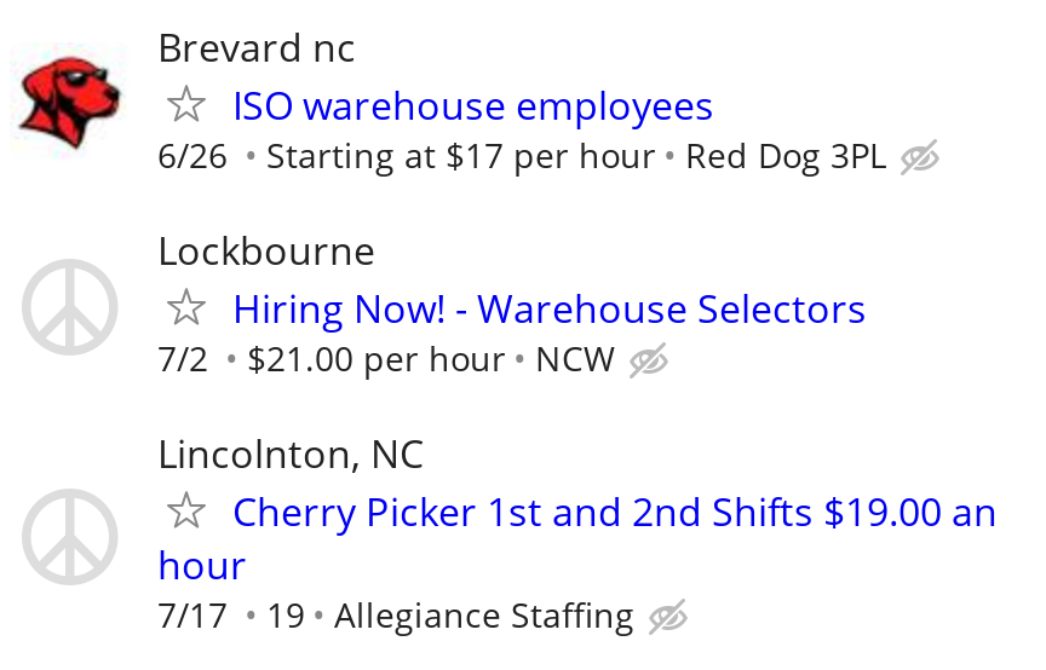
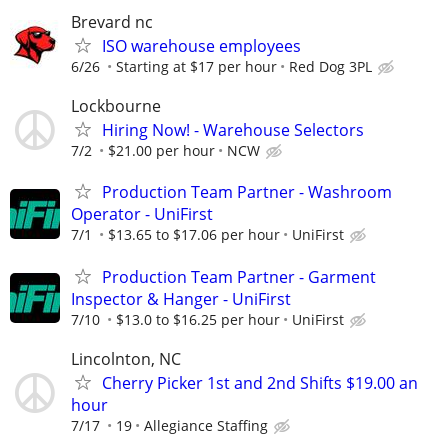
none -> [9,181,392,328] [image] | Production Team Partner - Washroom | Operator - UniFirst | 7/1 | $13.65 to $17.06 per hour | UniFirst | Production Team Partner - Garment | Inspector & Hanger - UniFirst | 7/10 | $13.0 to $16.25 per hour | UniFirst
none -> [9,272,61,324] [image]

